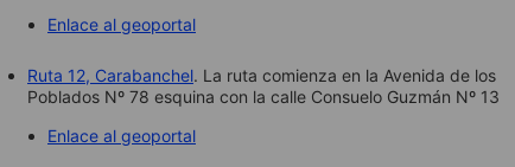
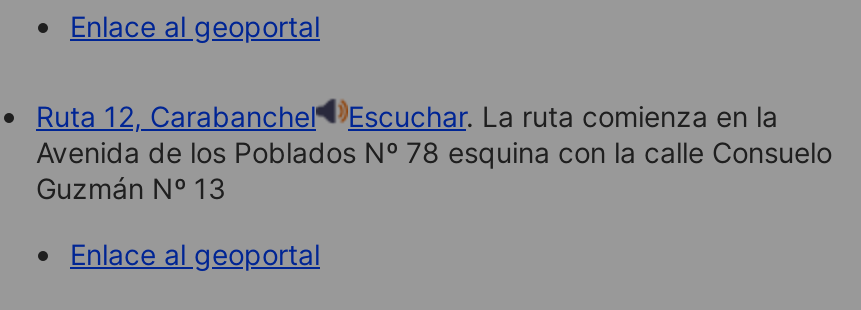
[27,65,500,107] Ruta 12, Carabanchel. La ruta comienza en la Avenida de los | Poblados Nº 78 esquina con la calle Consuelo Guzmán Nº 13 -> [36,99,832,205] Ruta 12, Carabanchel | Escuchar. La ruta comienza en la | Avenida de los Poblados Nº 78 esquina con la calle Consuelo | Guzmán Nº 13

